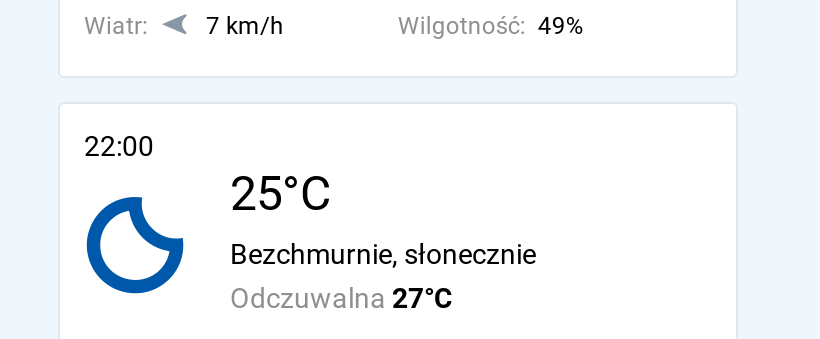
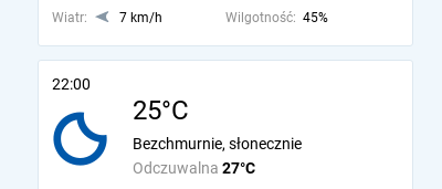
[398,12,584,40] Wilgotność: 49% -> [225,10,328,25] Wilgotność: 45%

